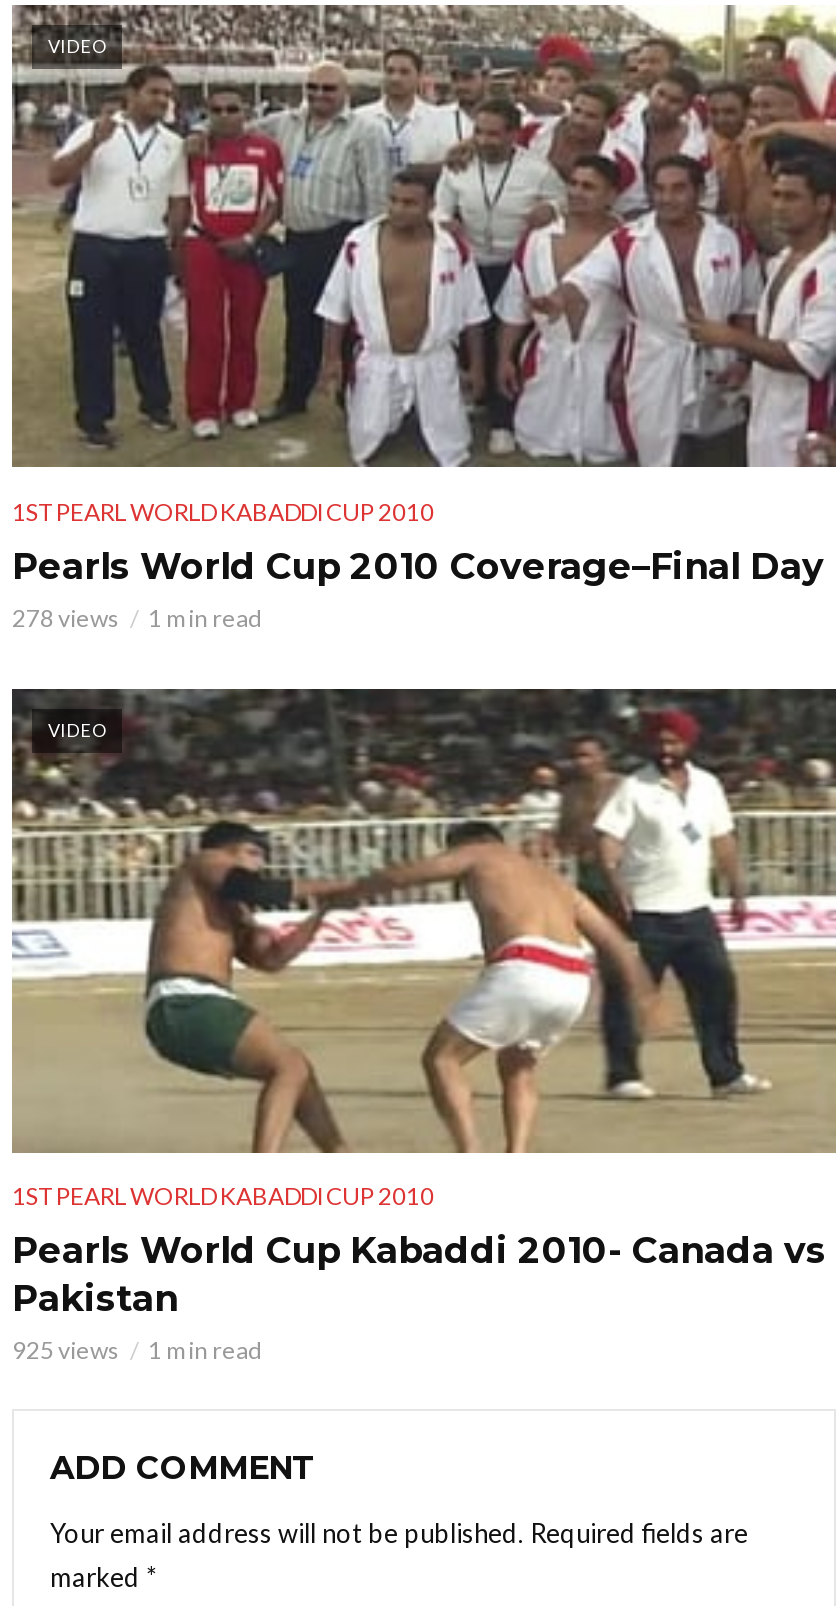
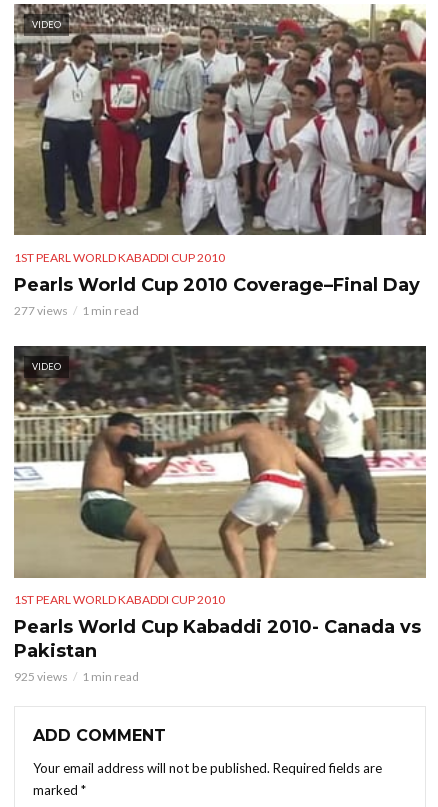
[12,603,262,633] 278 views 1 min read -> [14,303,139,318] 277 views 1 min read

